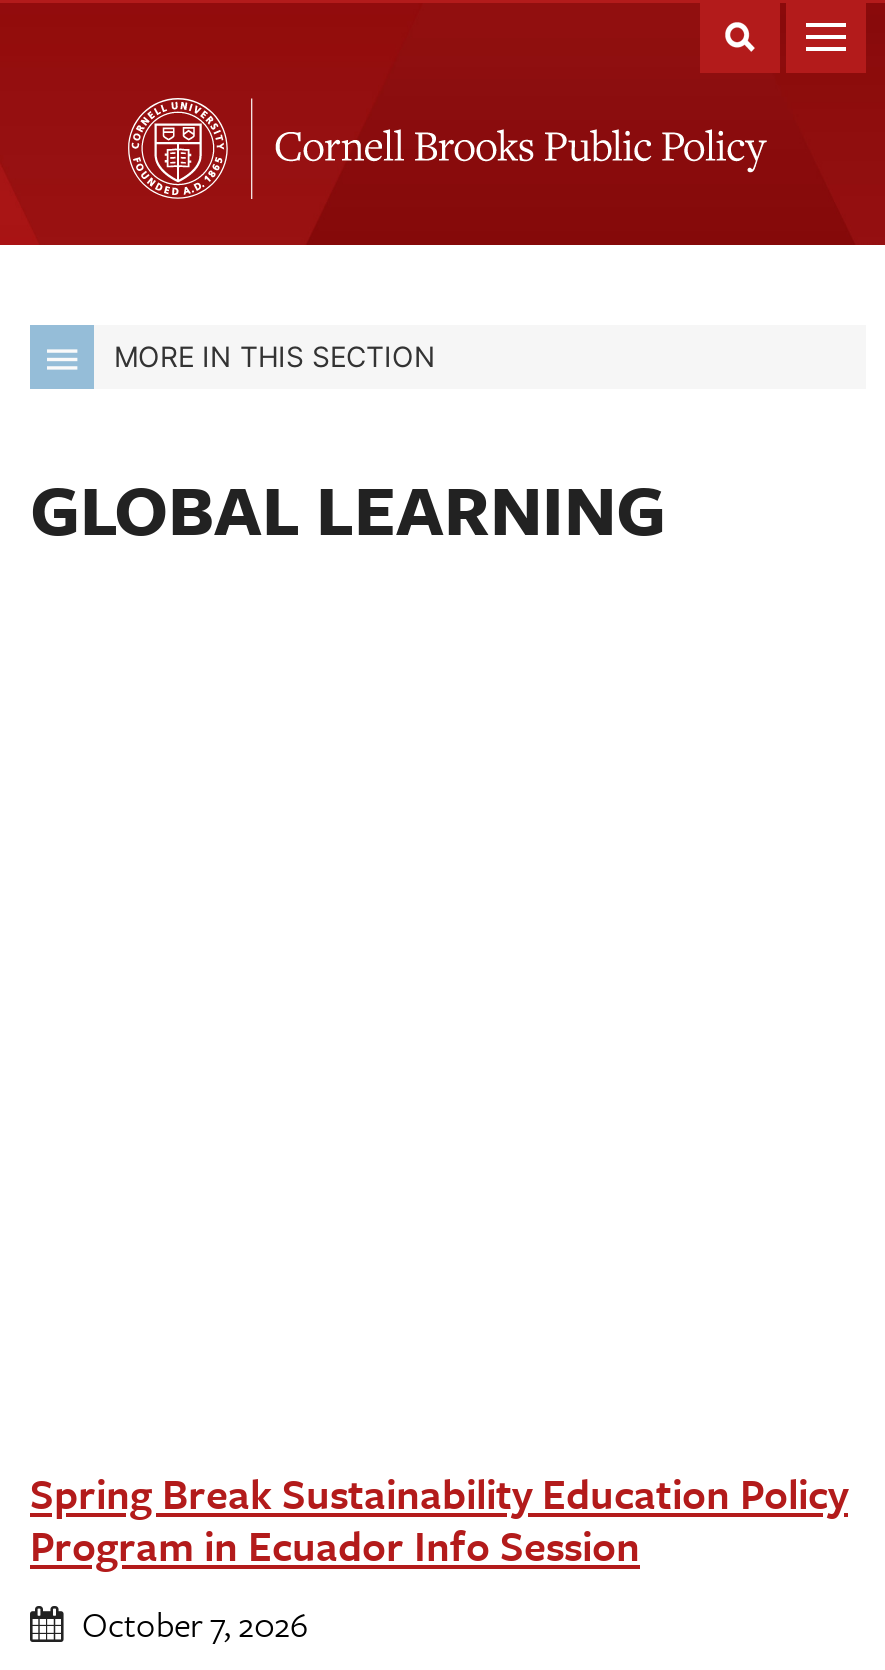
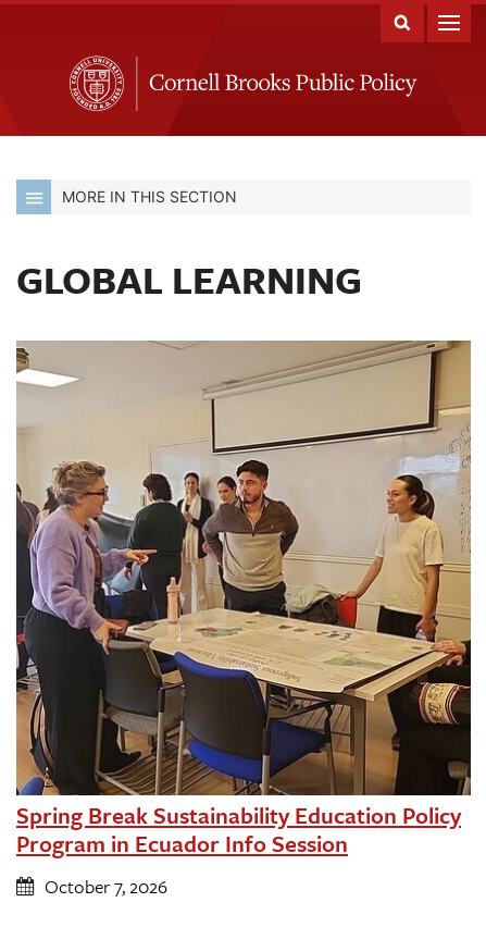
none -> [15,339,472,796] [image]

